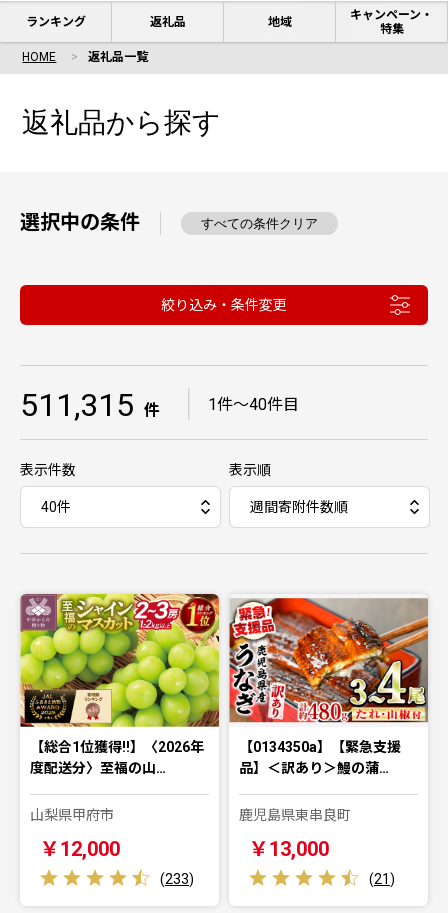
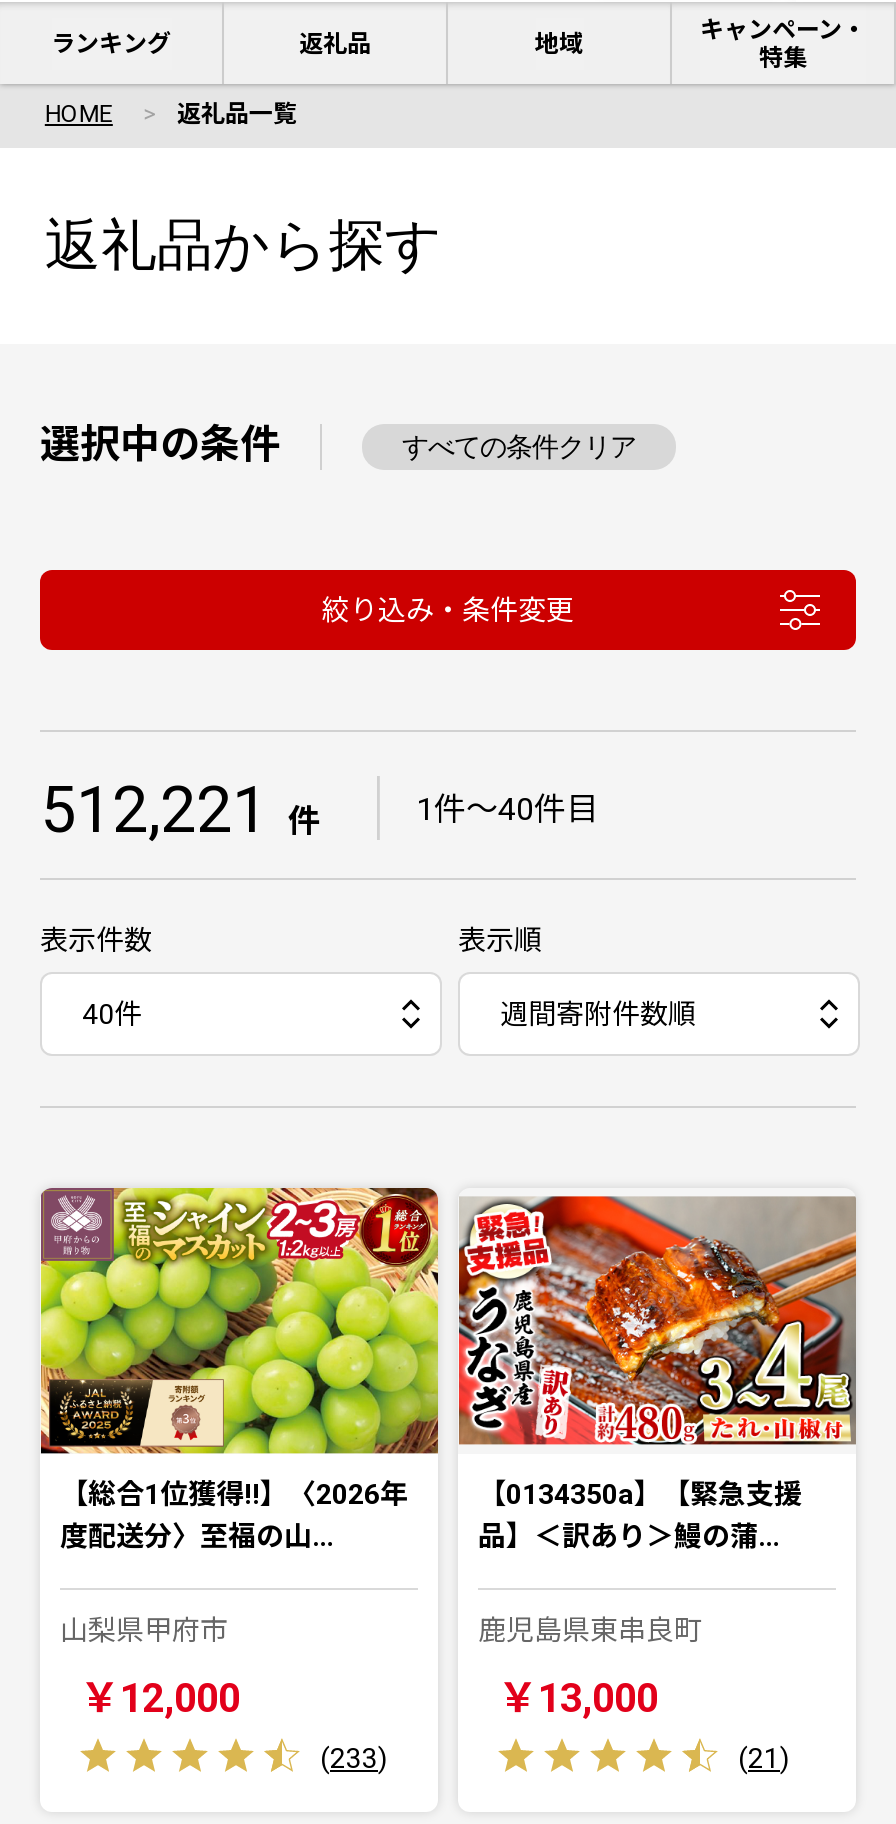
[20,386,299,424] 511,315 件 ｜ 1件〜40件目 -> [40,772,598,848] 512,221 件 ｜ 1件〜40件目

